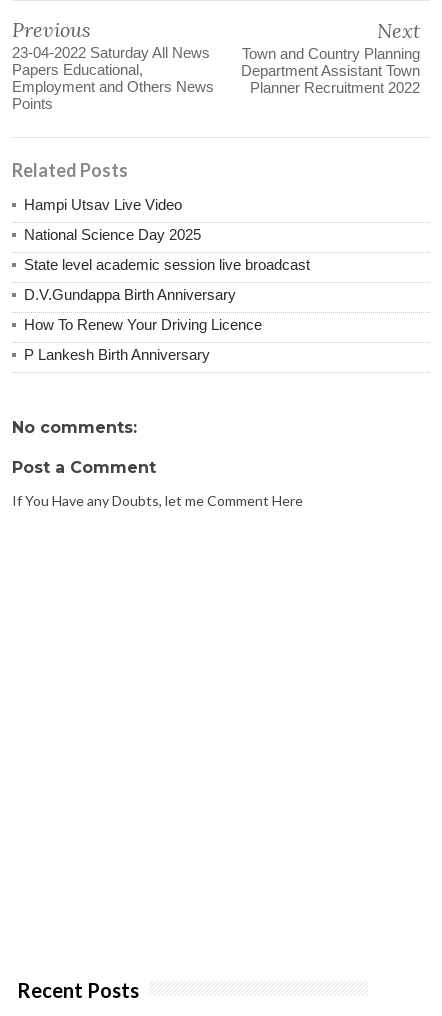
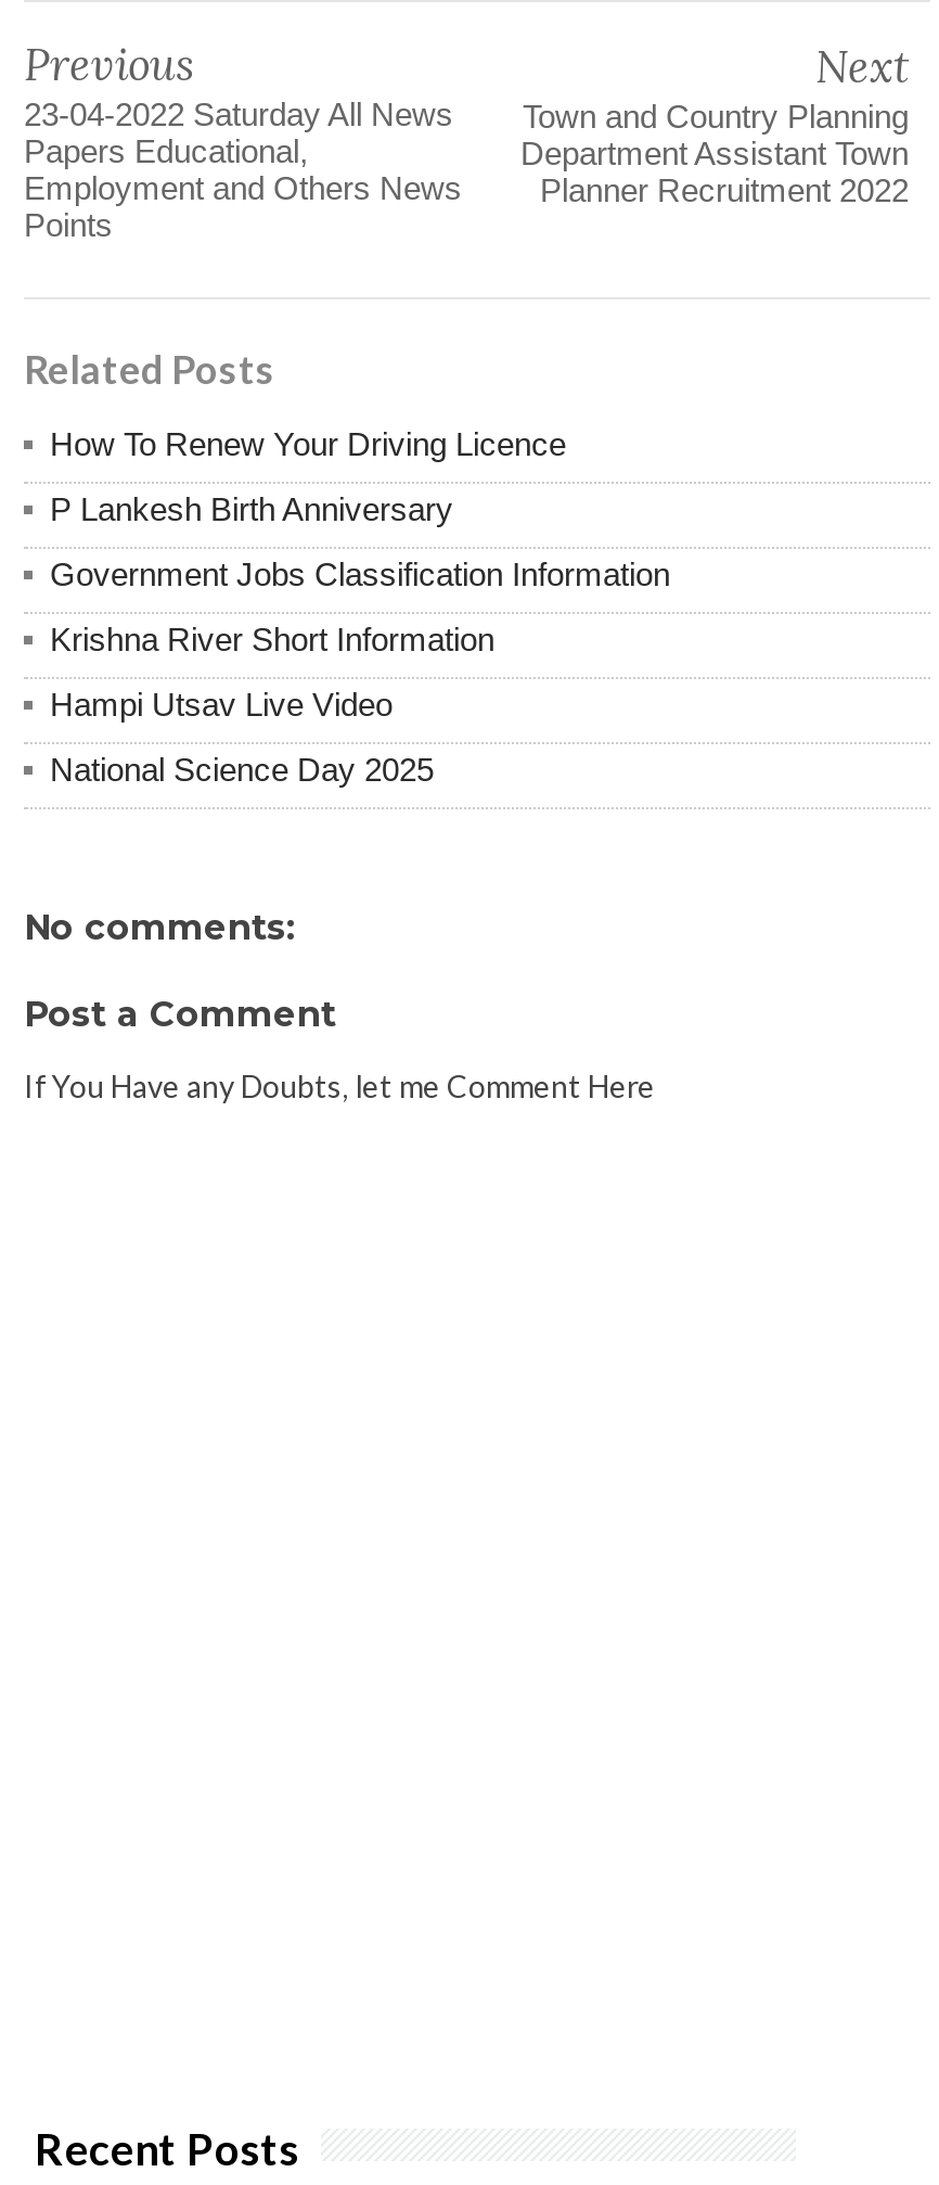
none -> [50,555,670,657] Government Jobs Classification Information | Krishna River Short Information
moved [24,196,201,243] -> [50,686,434,788]: Hampi Utsav Live Video | National Science Day 2025
[24,256,310,303] State level academic session live broadcast | D.V.Gundappa Birth Anniversary -> none
moved [24,316,262,363] -> [50,425,566,527]: How To Renew Your Driving Licence | P Lankesh Birth Anniversary

